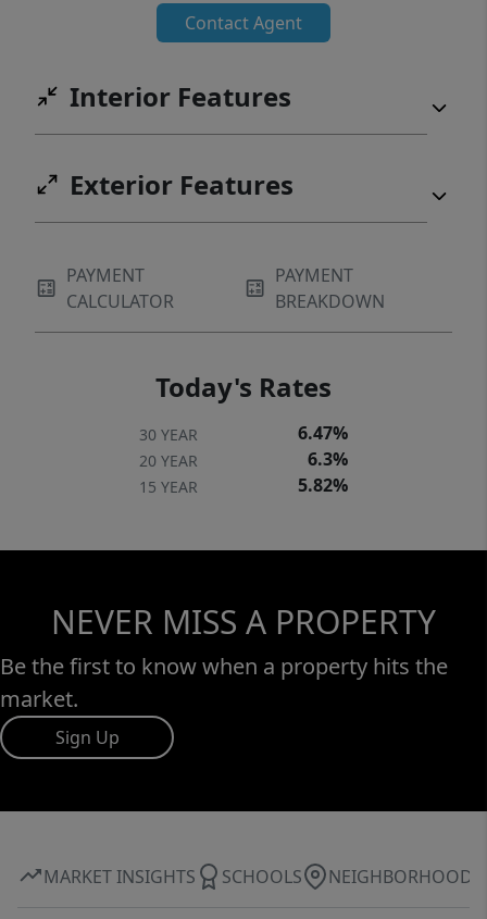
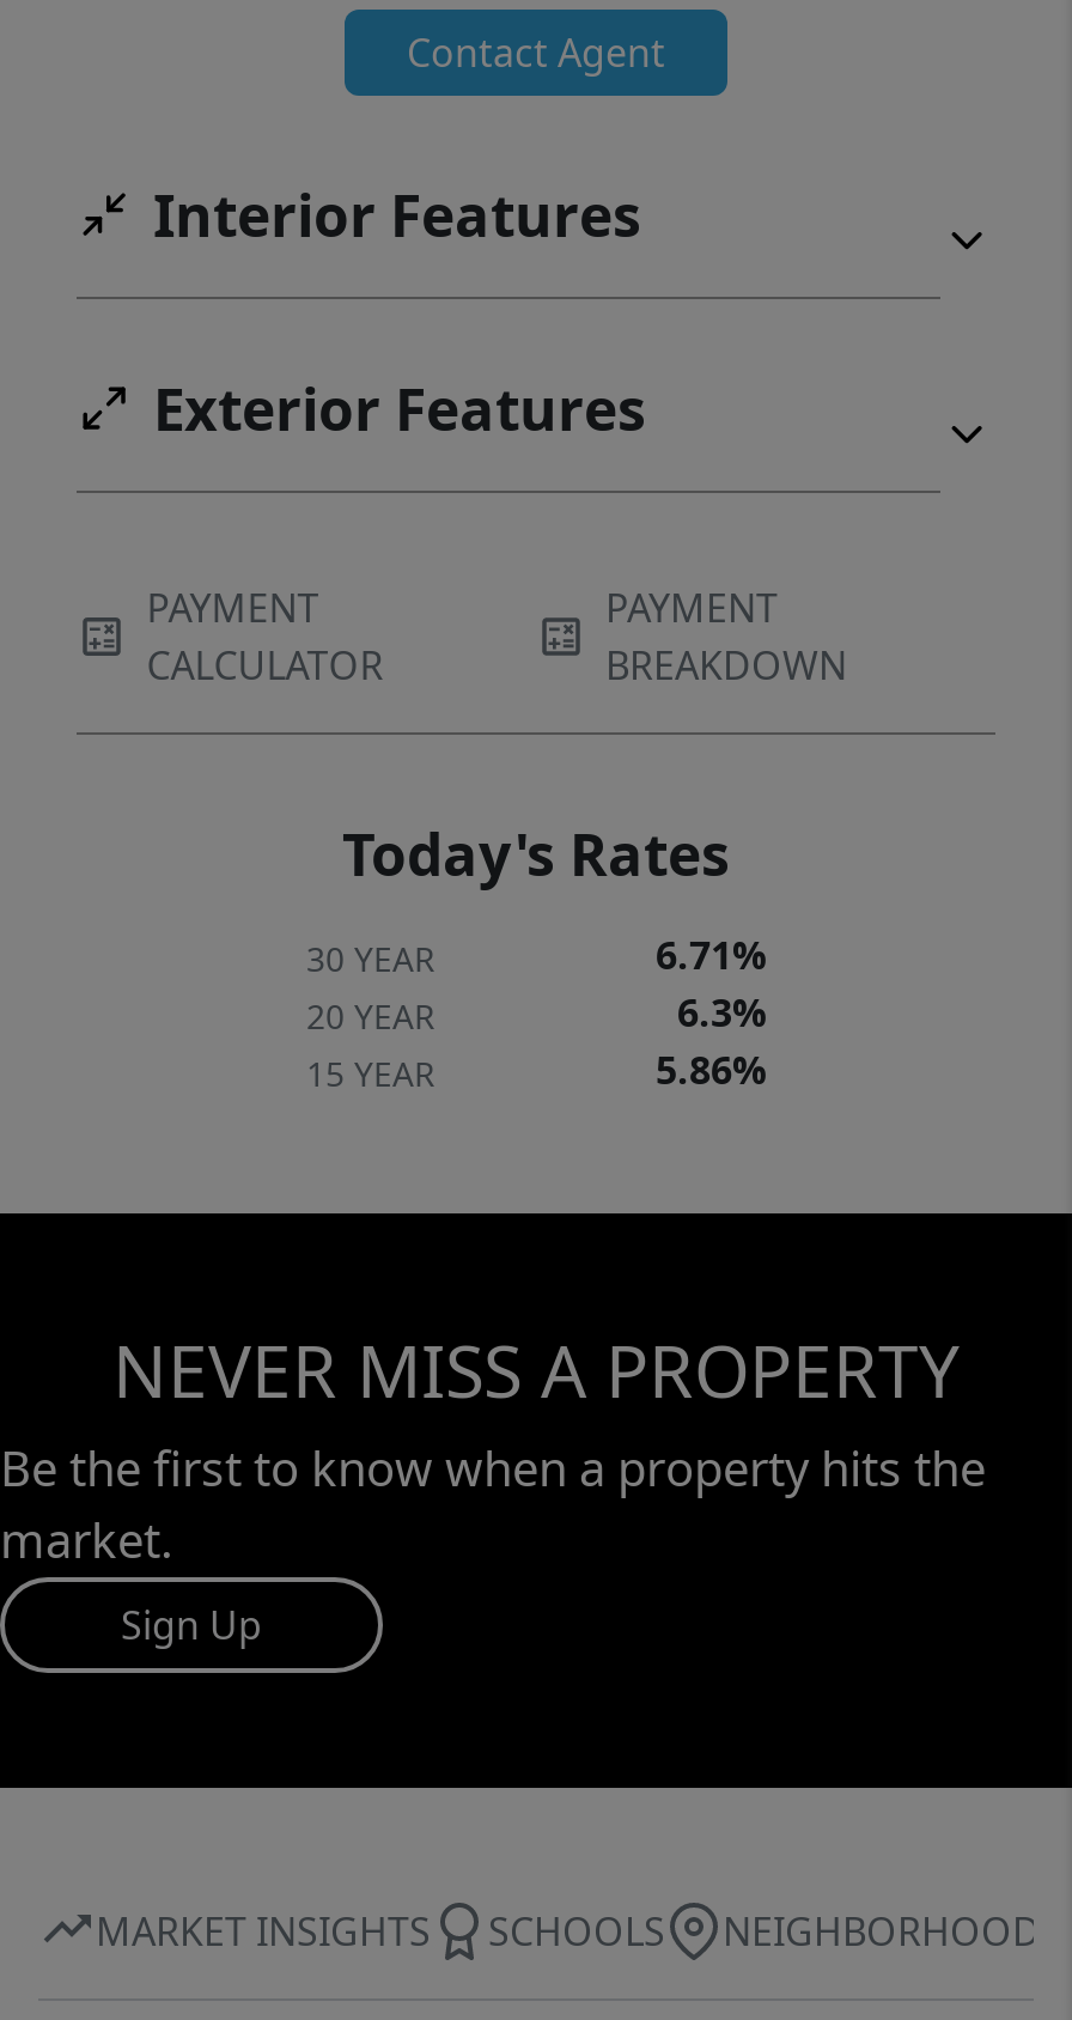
[298,421,348,445] 6.47% -> [656,929,766,982] 6.71%
[298,473,348,497] 5.82% -> [656,1044,766,1097] 5.86%

